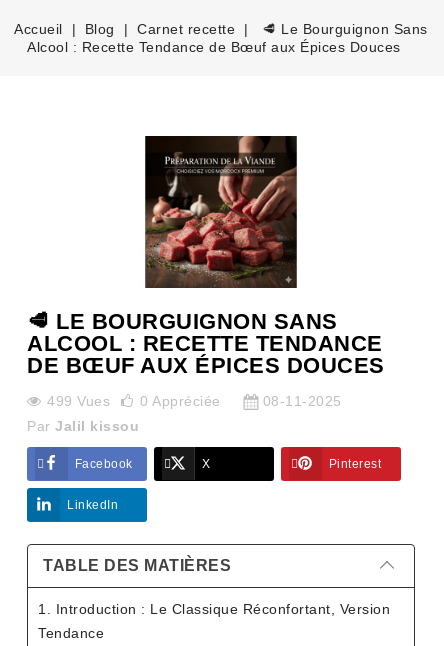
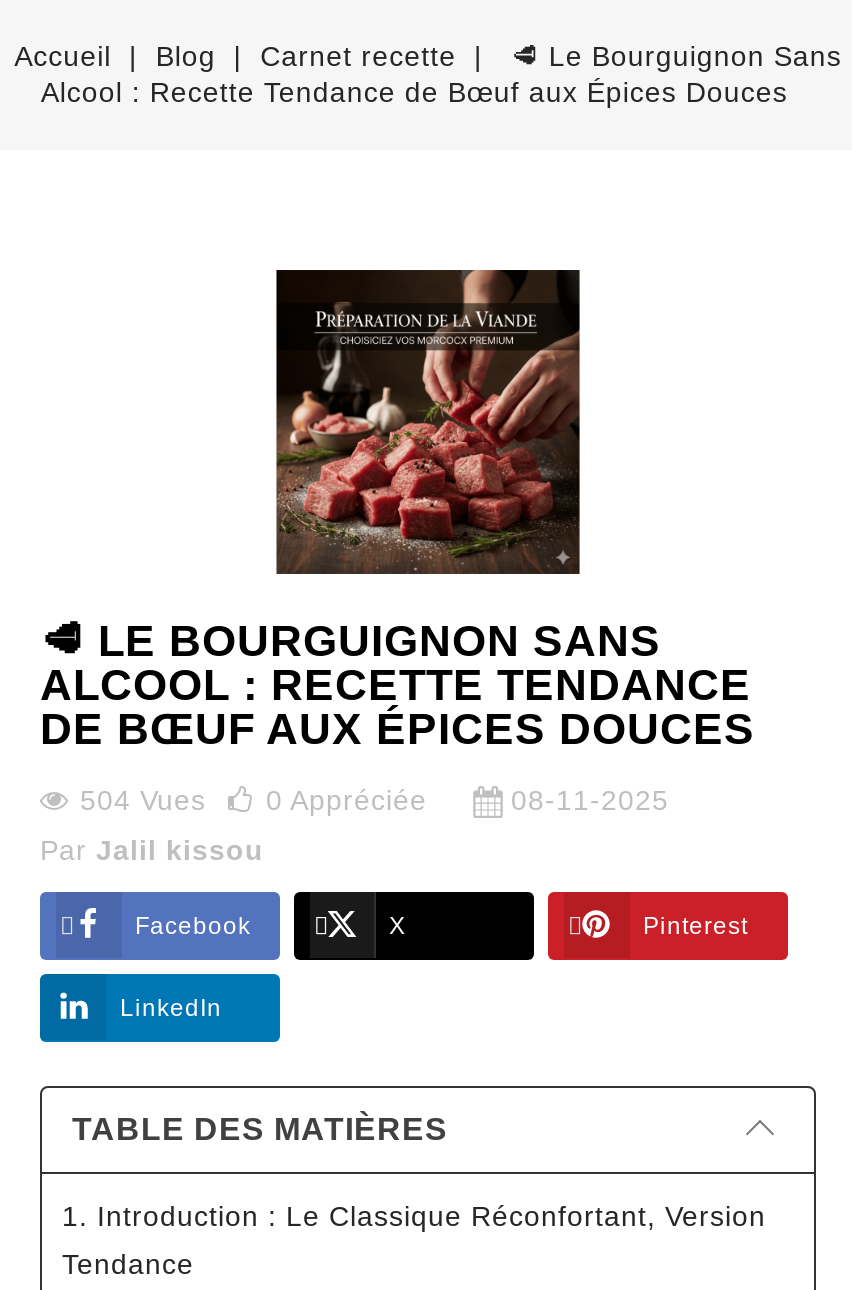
[47,393,220,409] 499 Vues 0 Appréciée -> [80,783,427,815] 504 Vues 0 Appréciée

